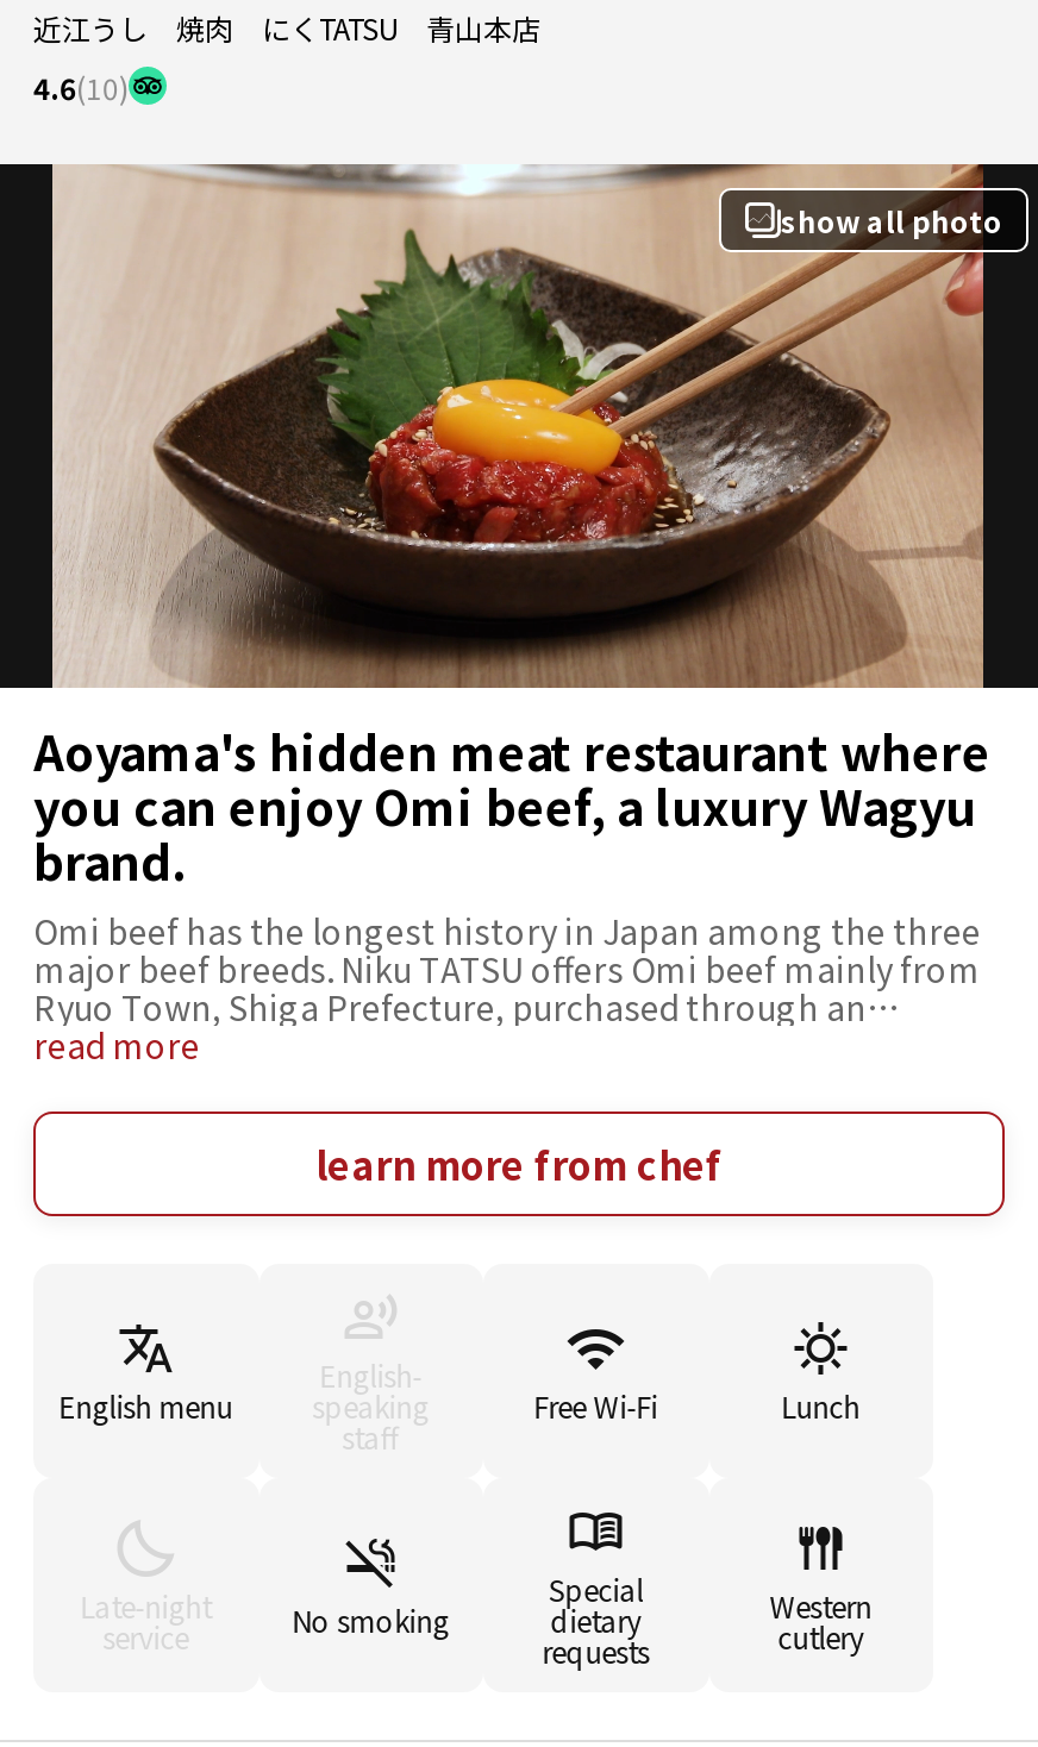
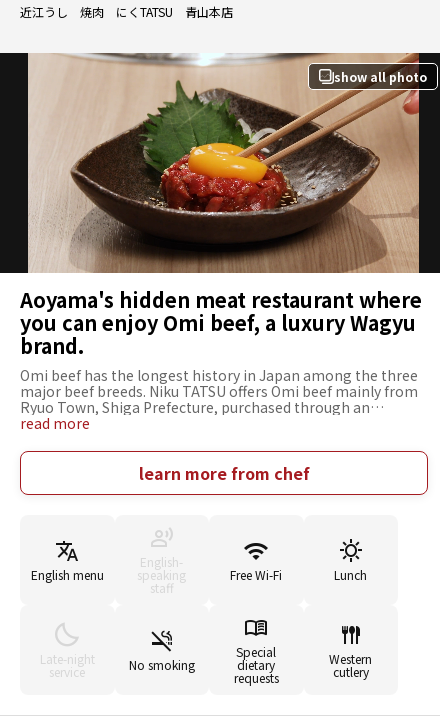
[33,65,129,106] 4.6(10) -> none

